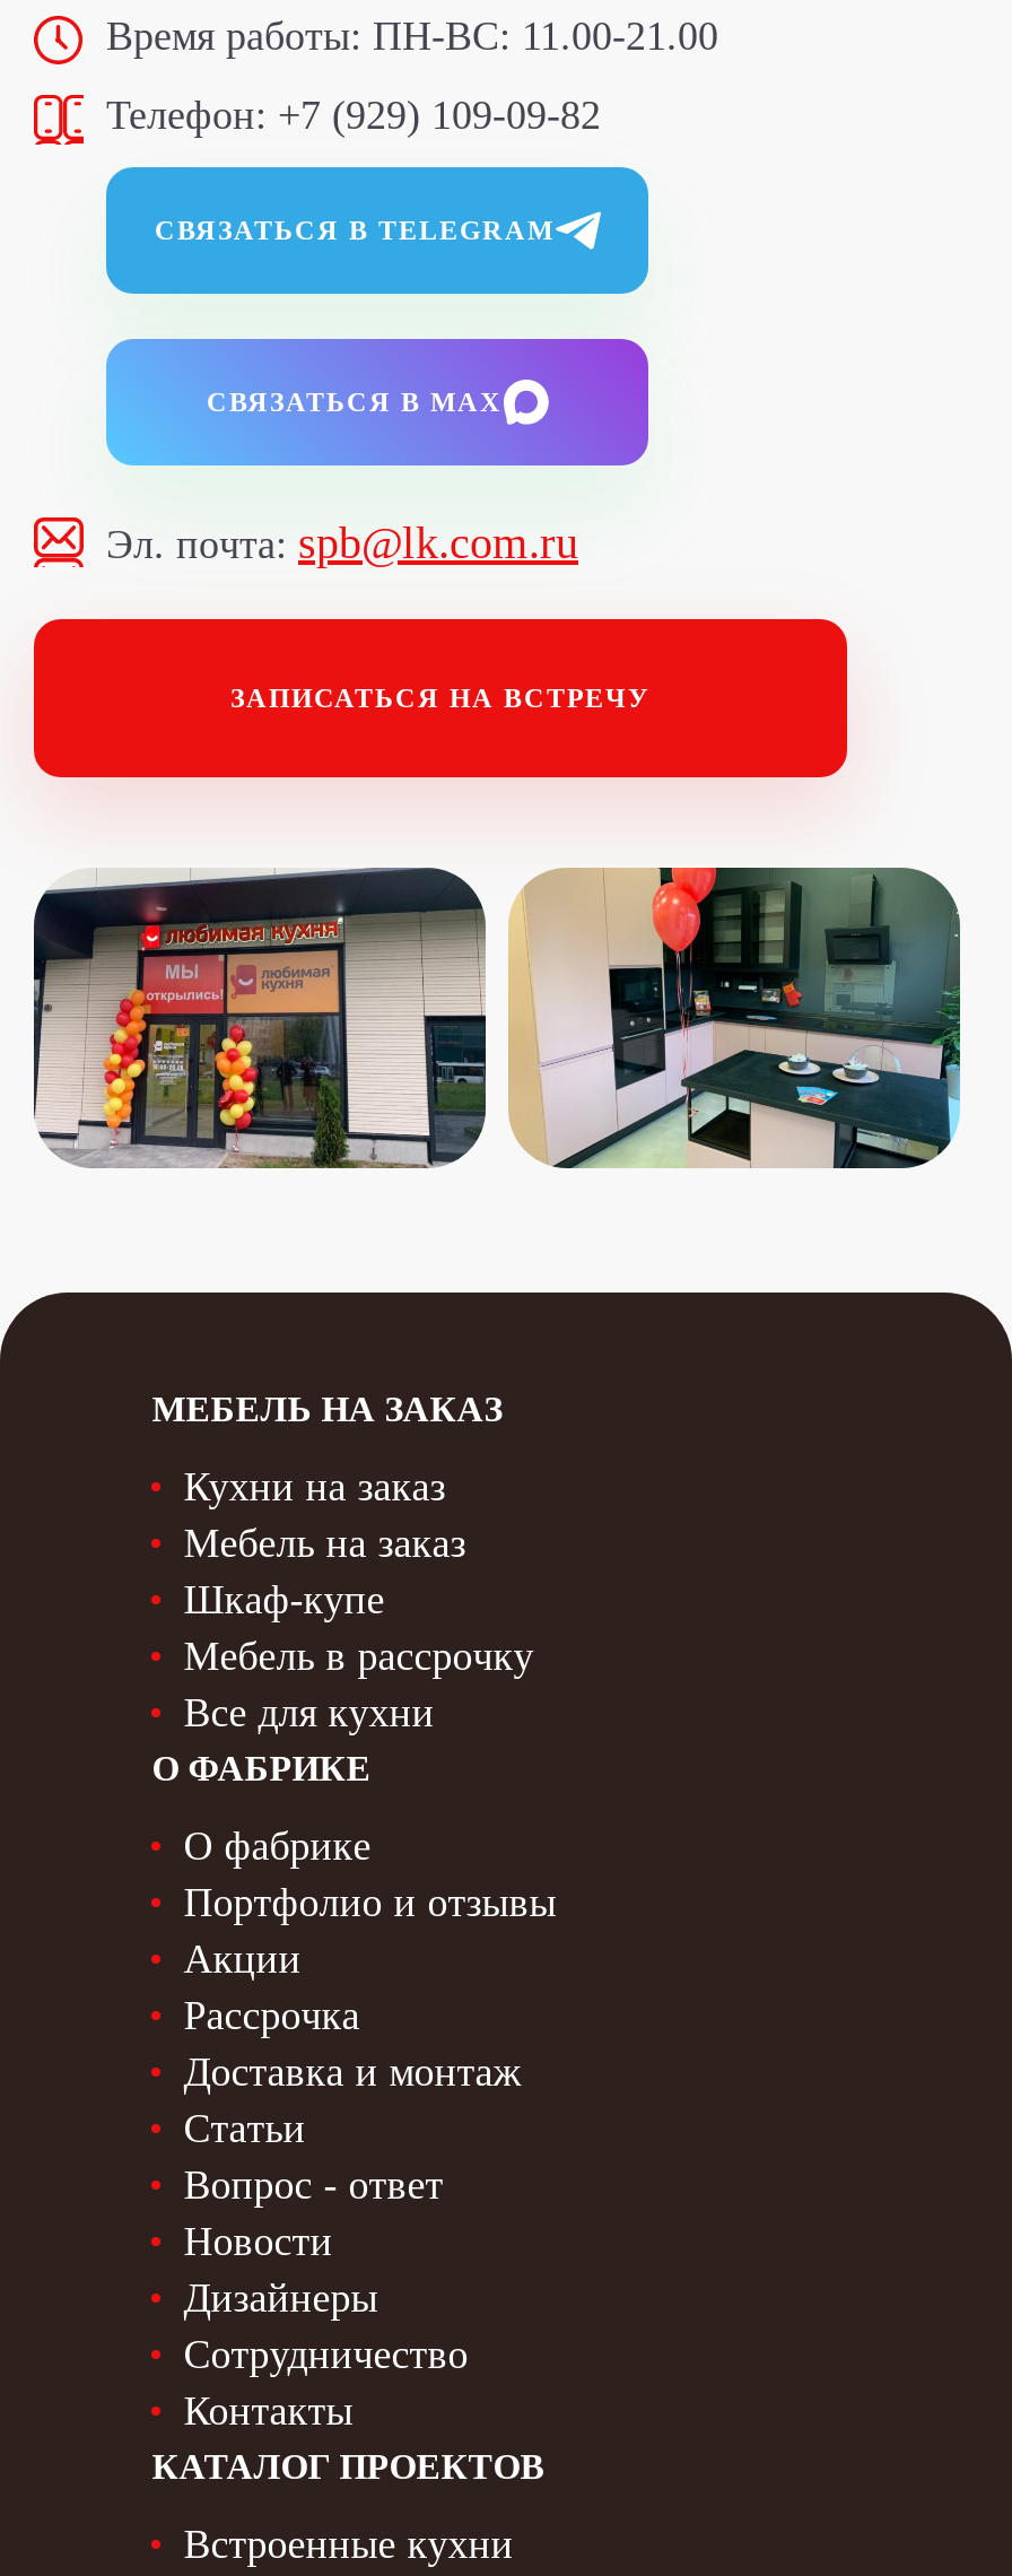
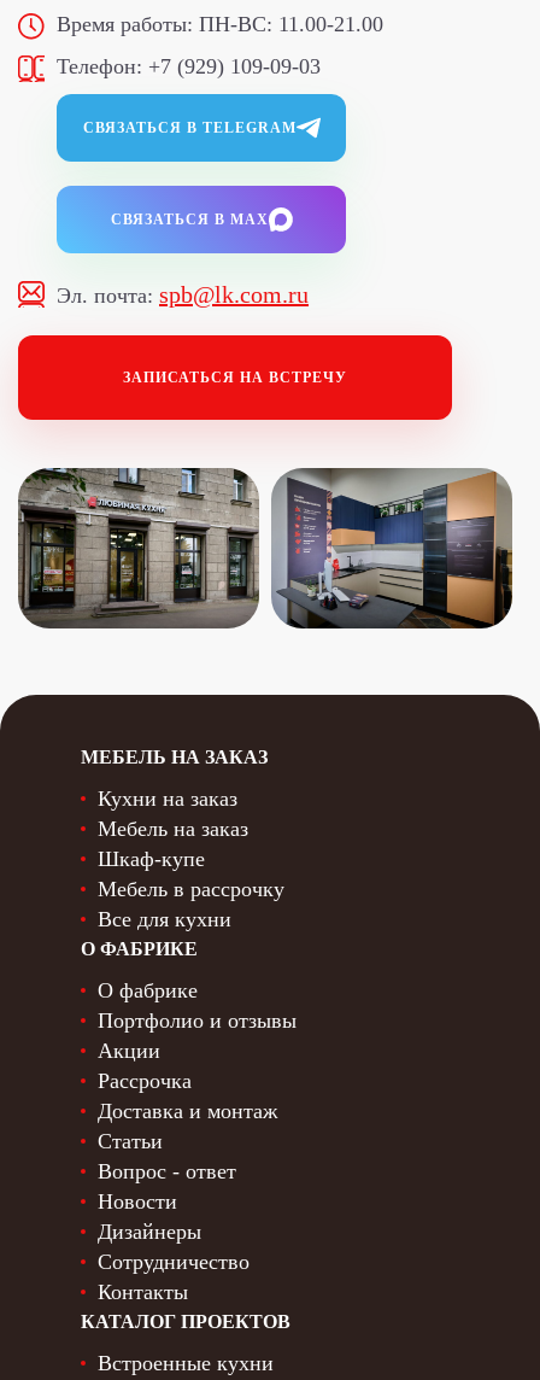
[106,92,601,137] Телефон: +7 (929) 109-09-82 -> [57,54,321,78] Телефон: +7 (929) 109-09-03
[32,868,486,1168] [image] -> [17,467,259,628] [image]
[508,865,962,1170] [image] -> [271,467,513,630] [image]

